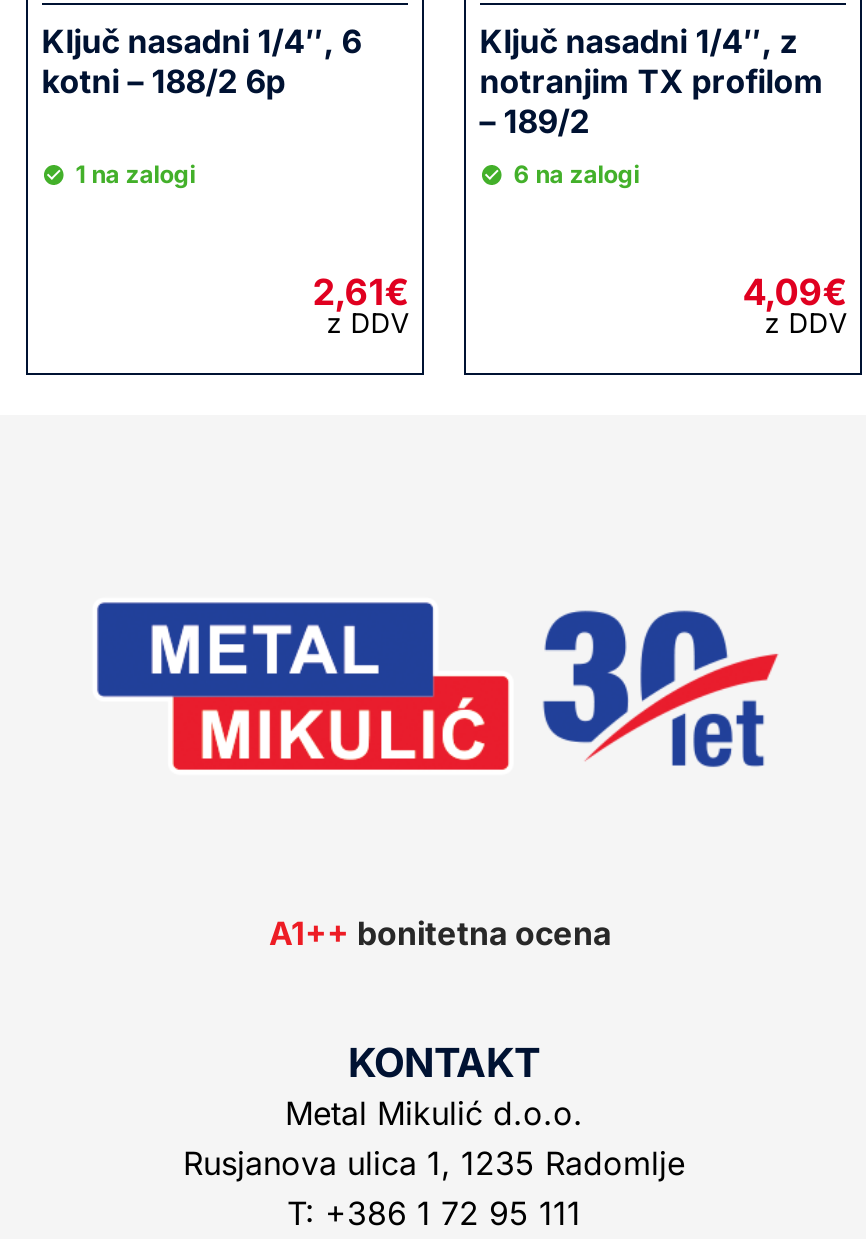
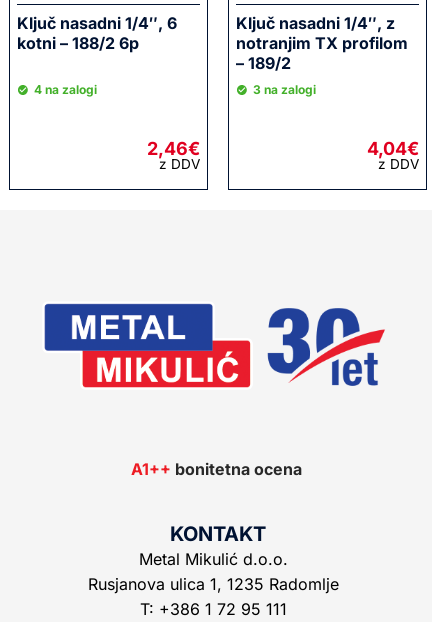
[76,159,196,189] 1 na zalogi -> [34,82,97,97] 4 na zalogi
[514,159,640,189] 6 na zalogi -> [253,82,316,97] 3 na zalogi
[312,271,408,313] 2,61€ -> [147,138,200,159] 2,46€
[742,271,846,313] 4,09€ -> [367,138,419,159] 4,04€

